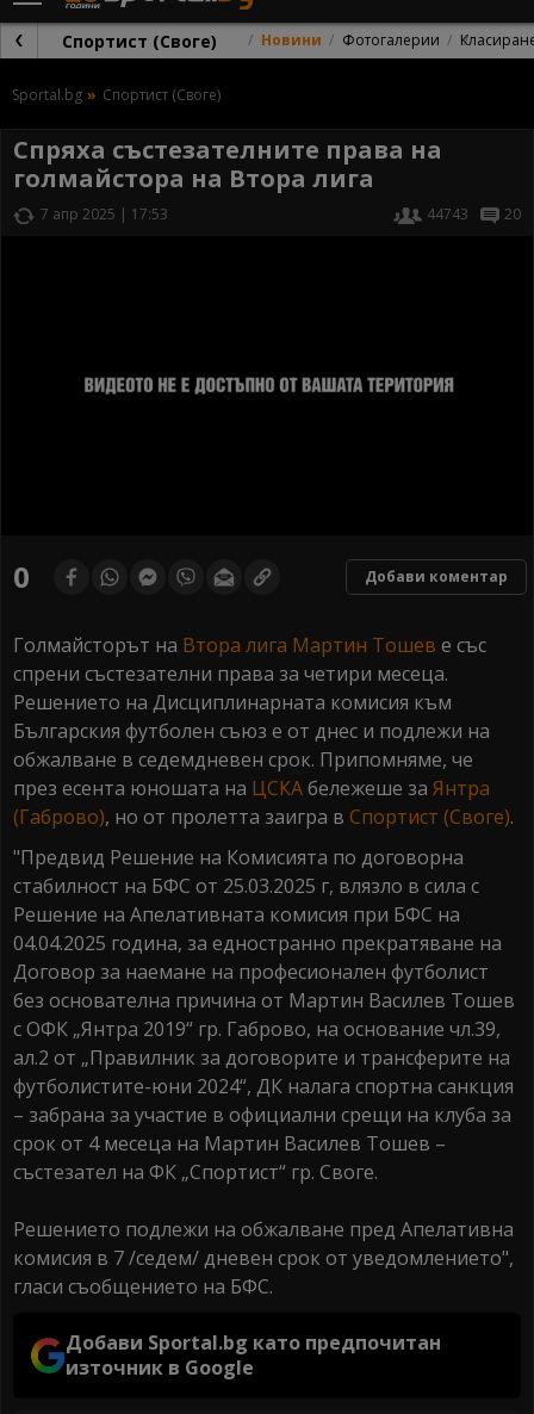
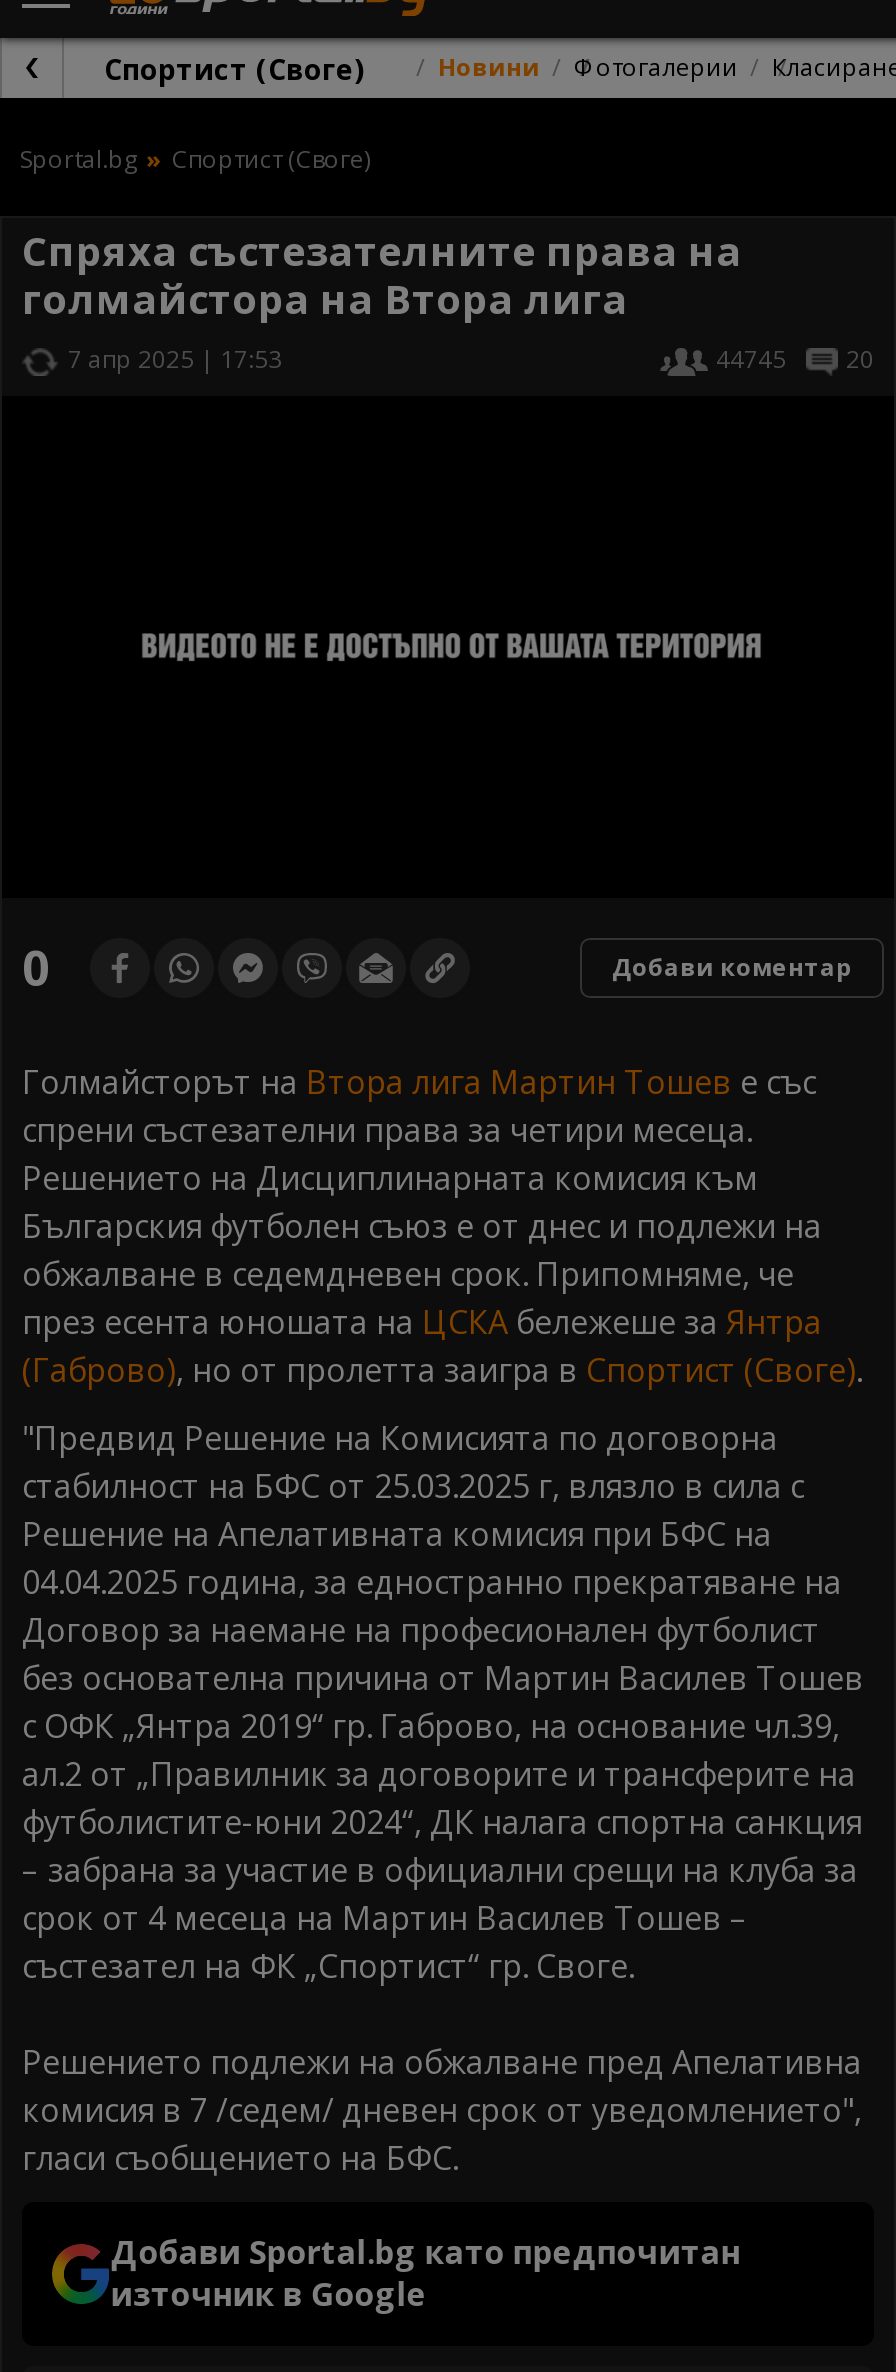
[427,204,521,224] 44743 20 -> [716,342,874,376] 44745 20

